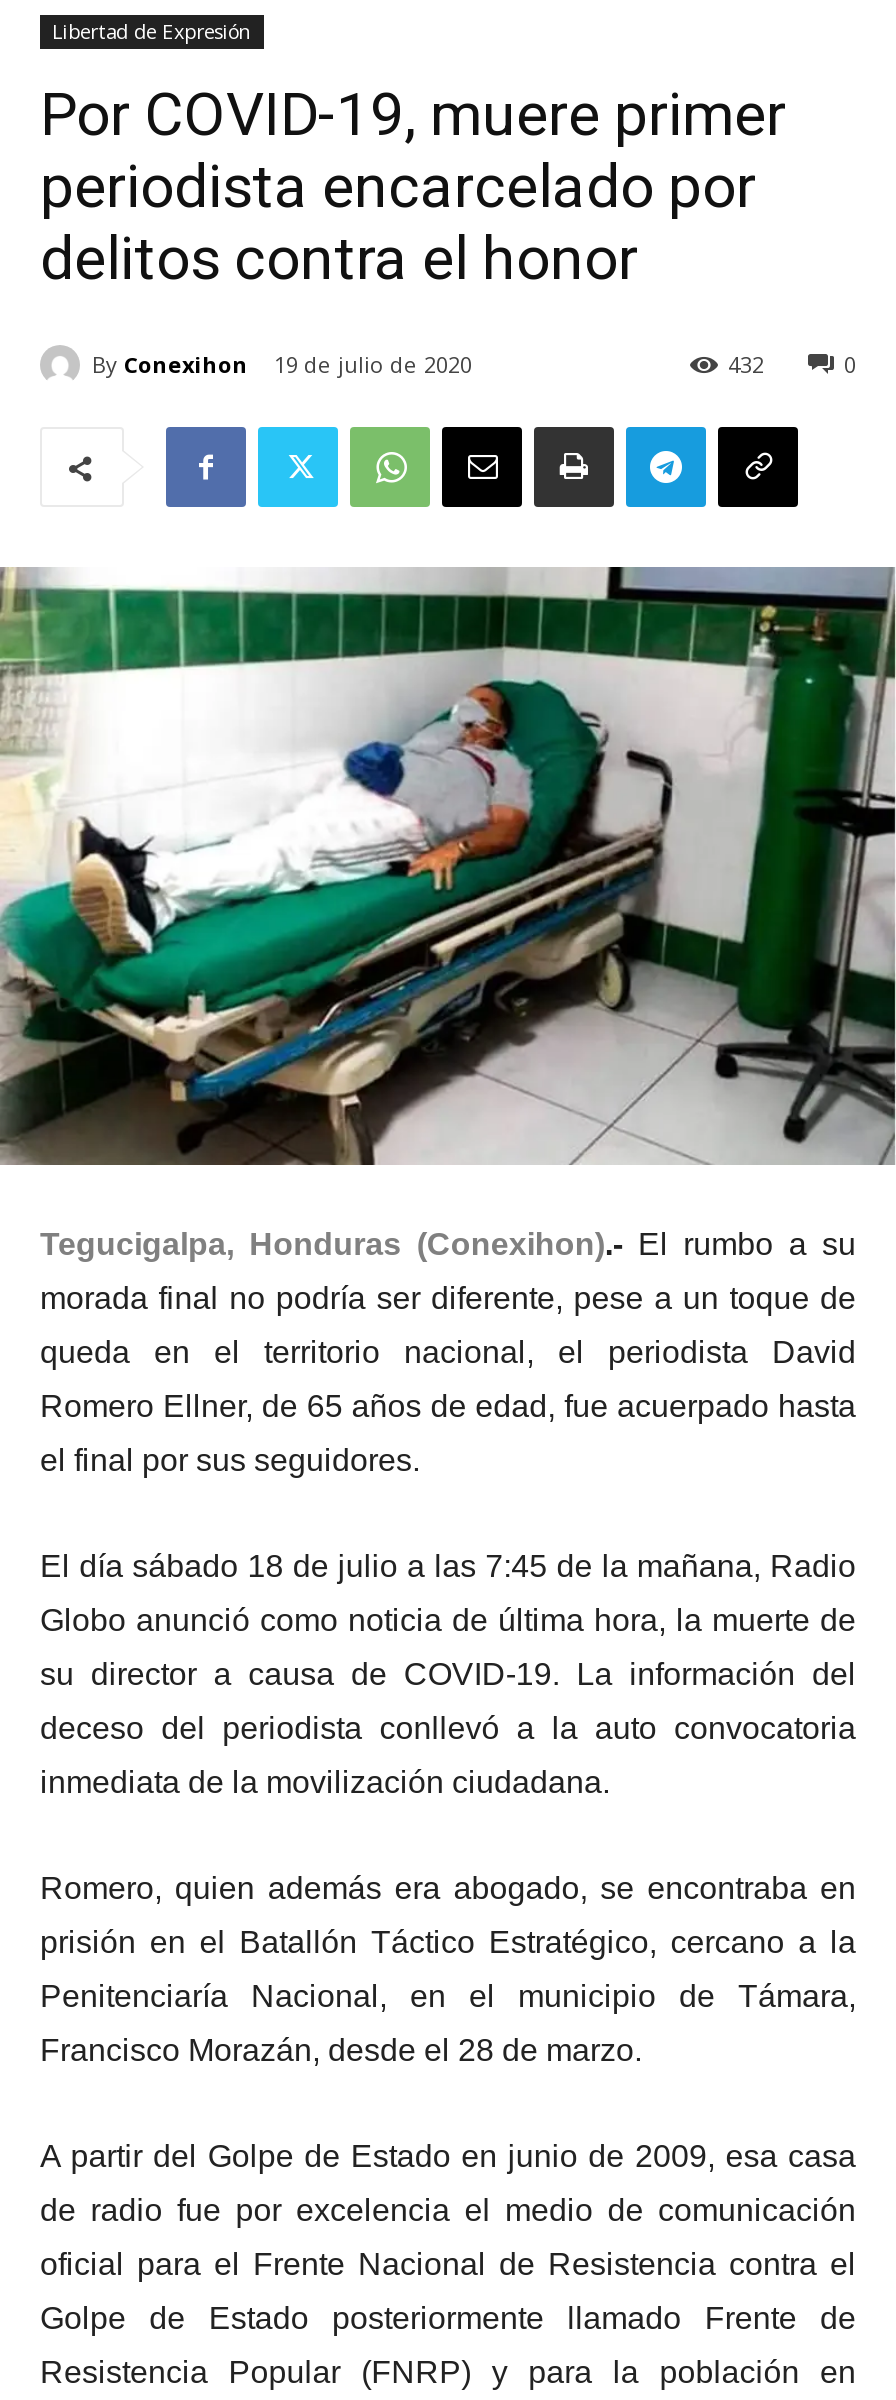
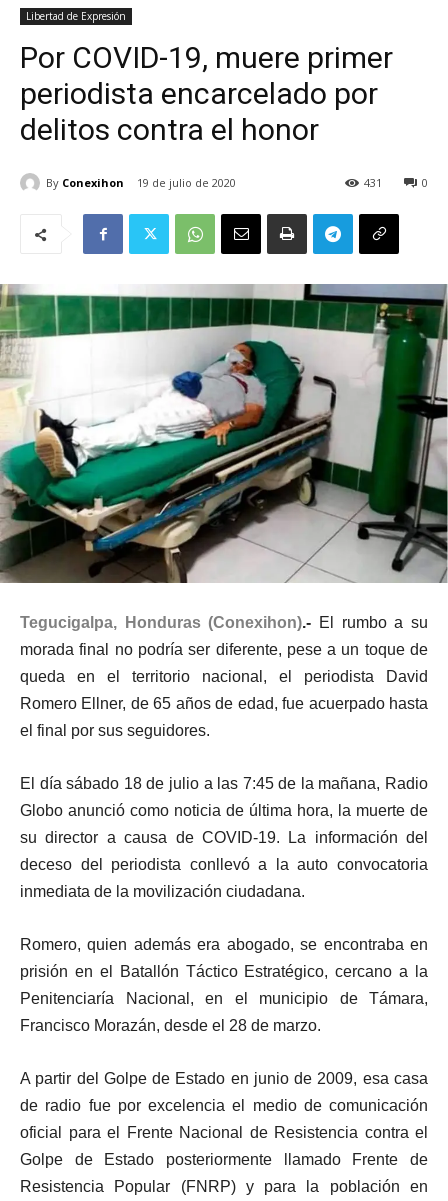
[728,349,764,379] 432 -> [364,175,382,190] 431

